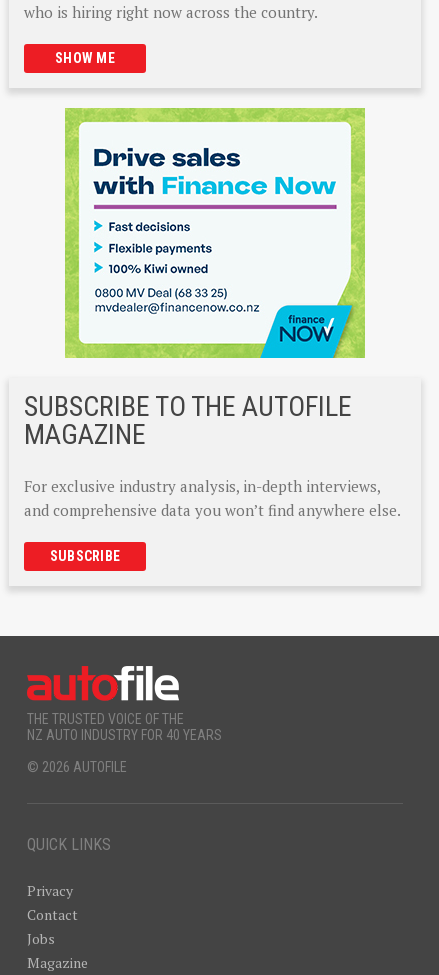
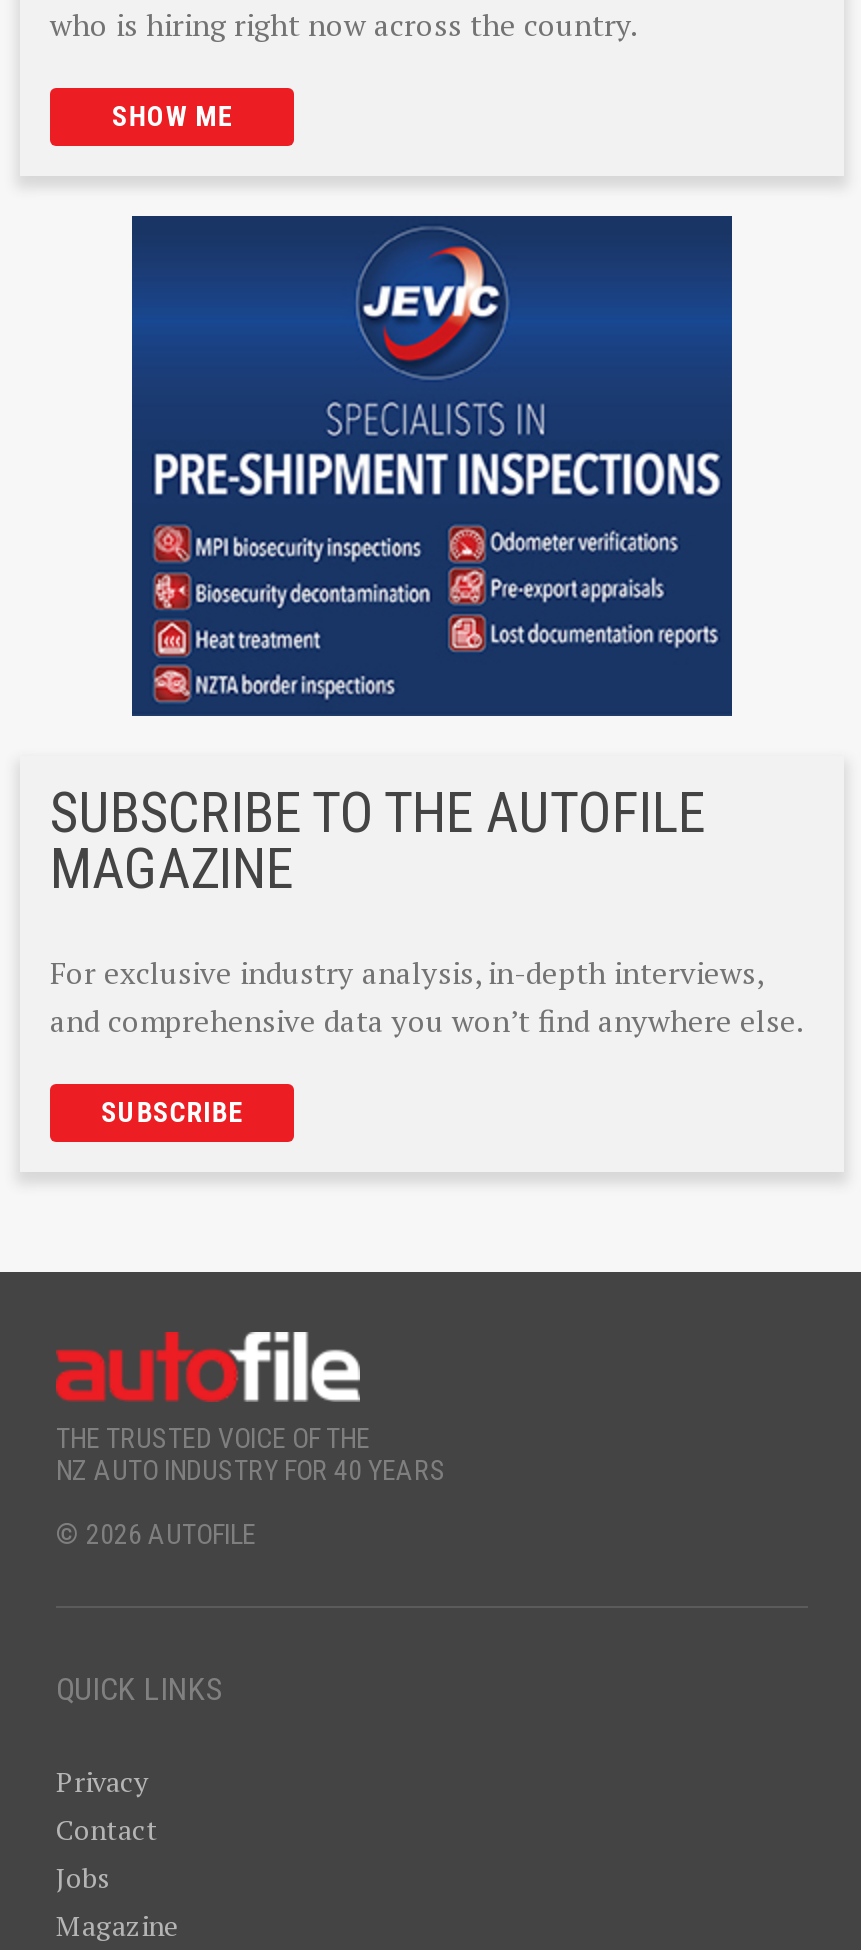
[64,107,366,359] [image] -> [130,214,734,718] [image]

